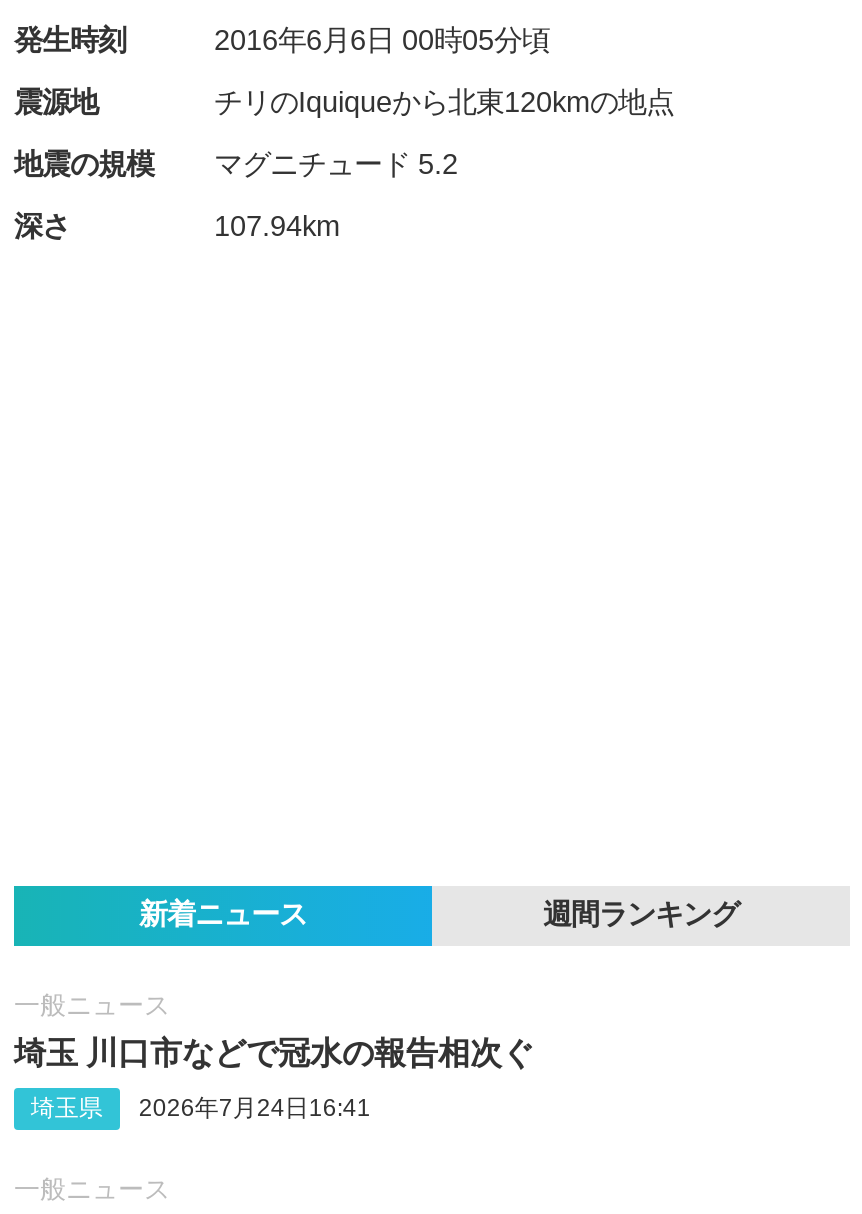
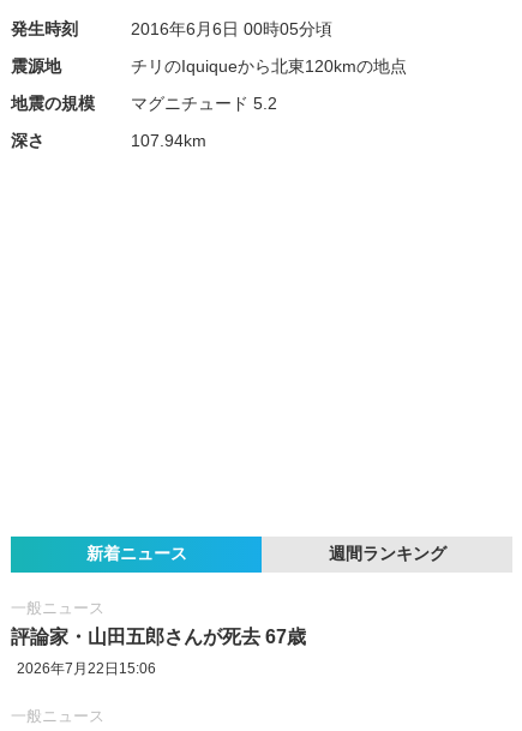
[14,1036,534,1070] 埼玉 川口市などで冠水の報告相次ぐ -> [11,626,306,647] 評論家・山田五郎さんが死去 67歳
[31,1093,371,1121] 埼玉県 | 2026年7月24日16:41 -> [17,660,156,676] 2026年7月22日15:06

